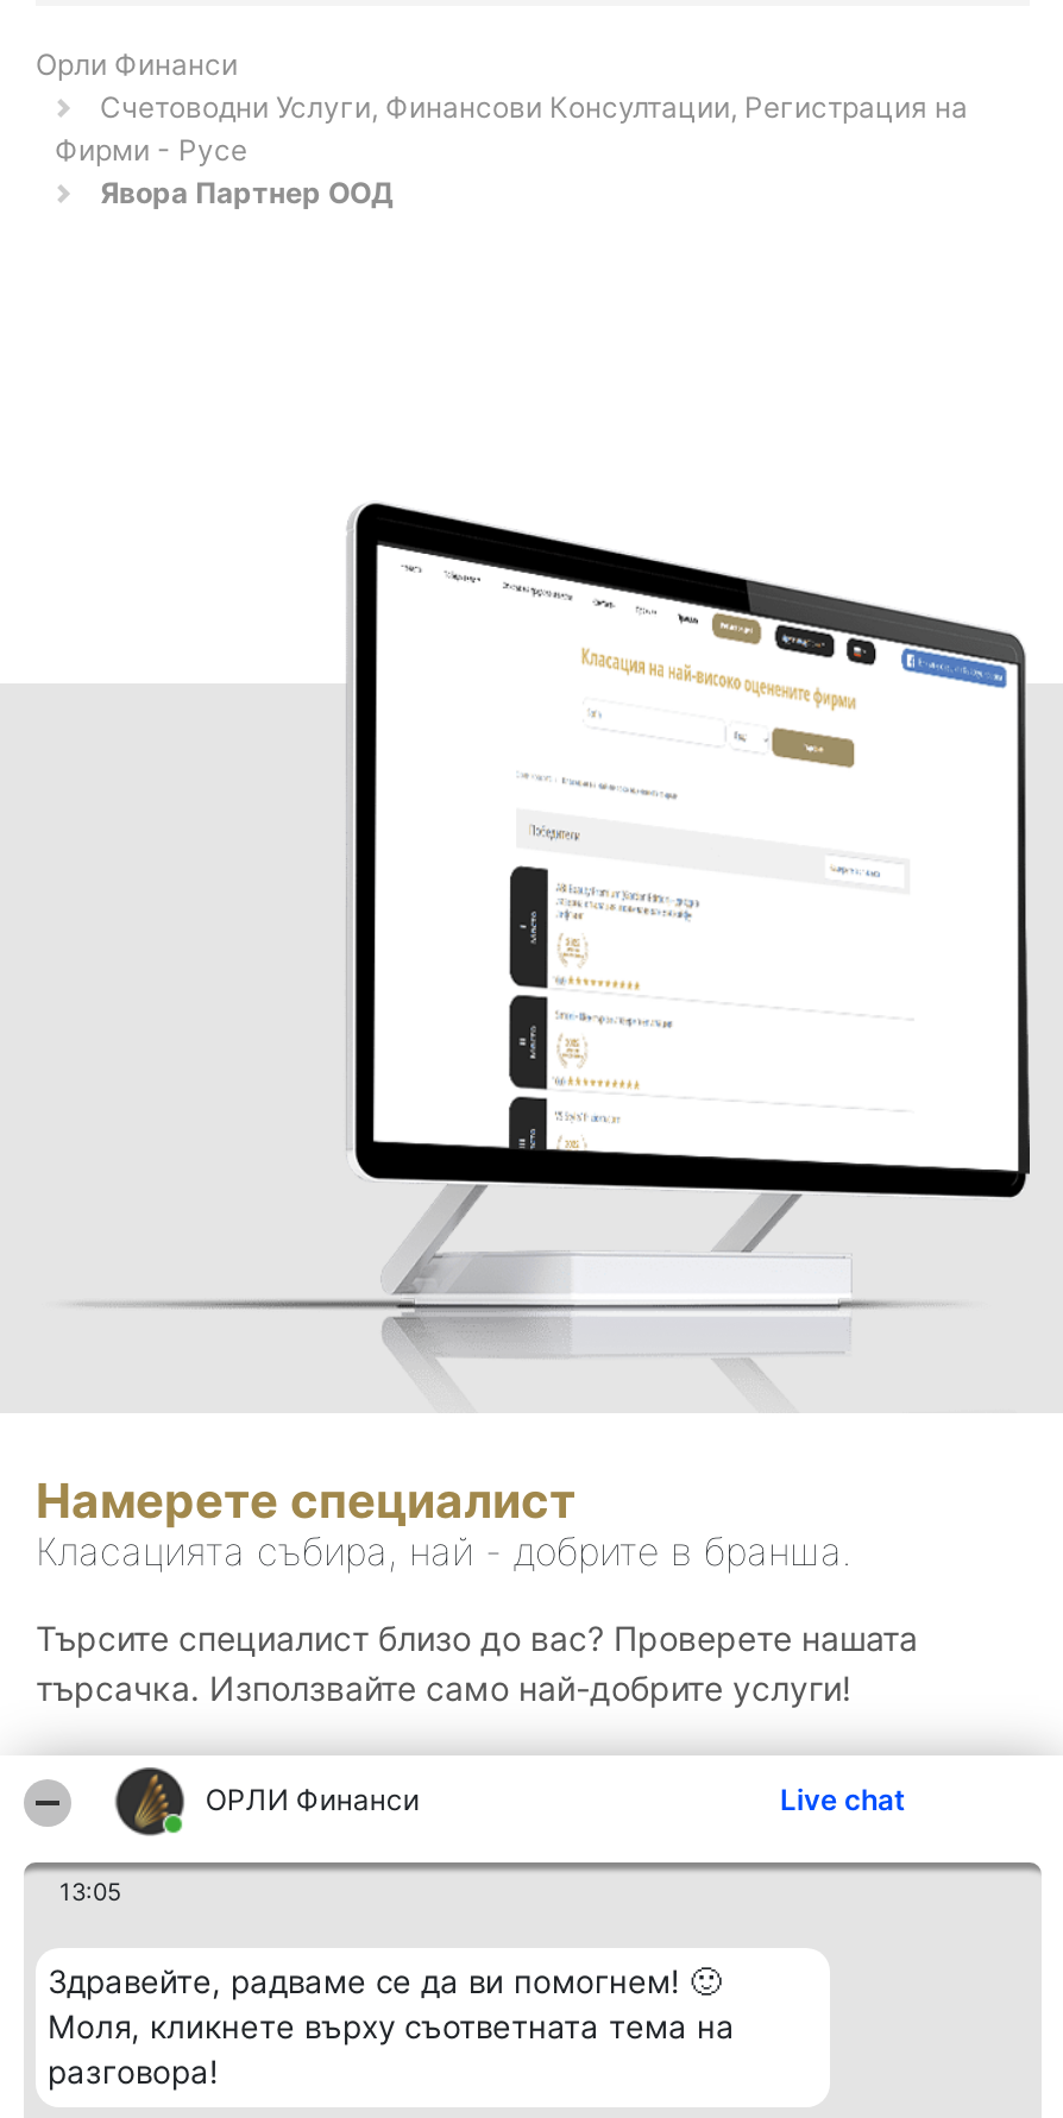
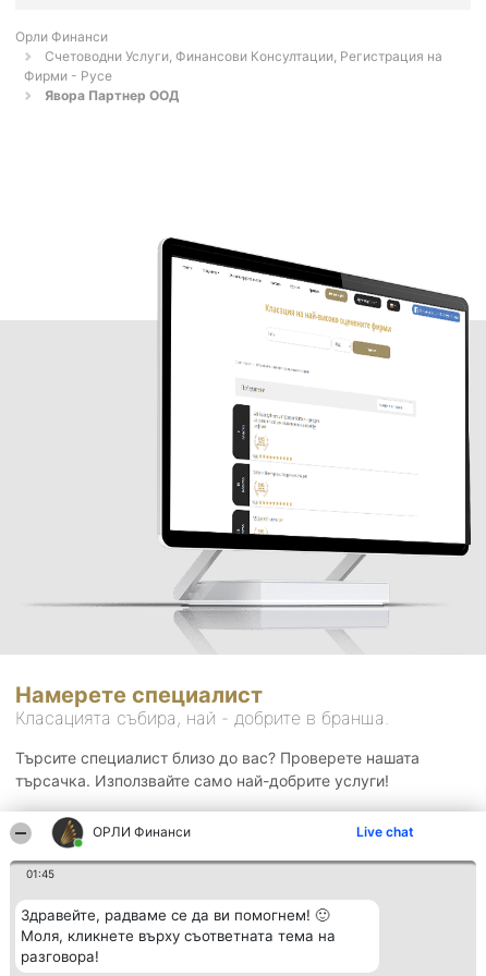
[59,1877,121,1905] 13:05 -> [26,867,54,880] 01:45

